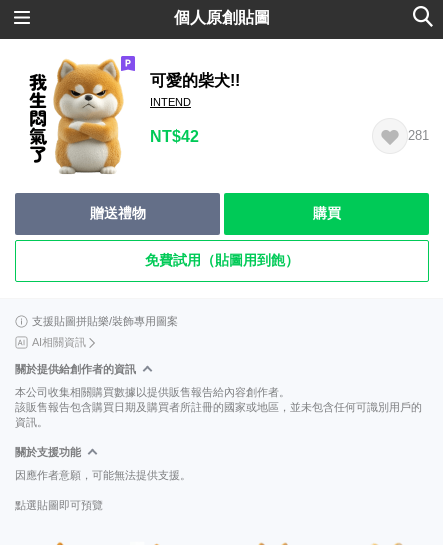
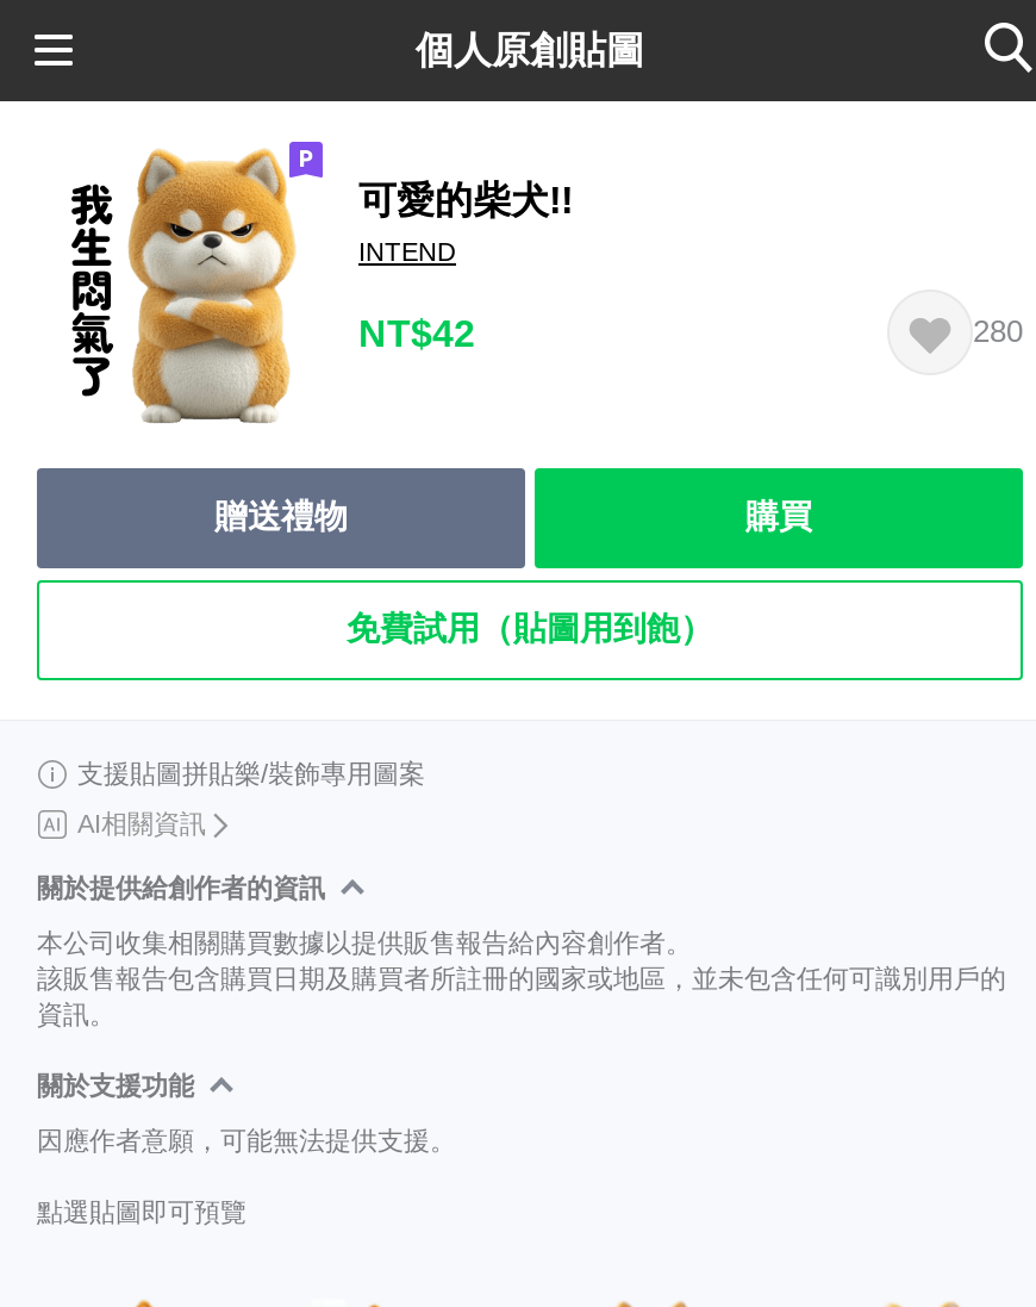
[408,128,429,143] 281 -> [973,313,1023,349] 280

